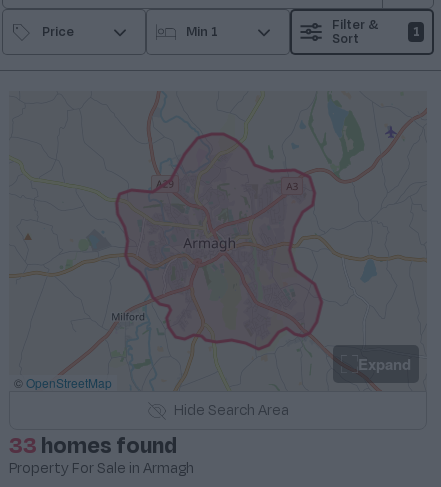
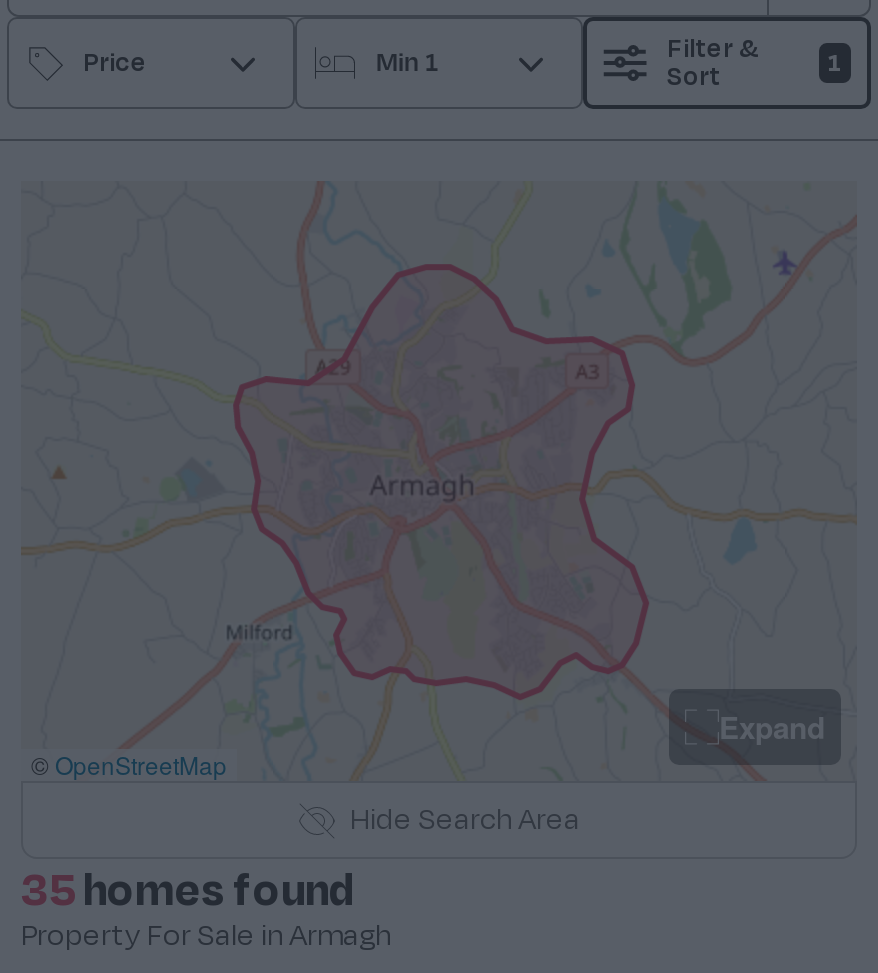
[9,430,177,462] 33homes found -> [21,859,355,923] 35homes found

